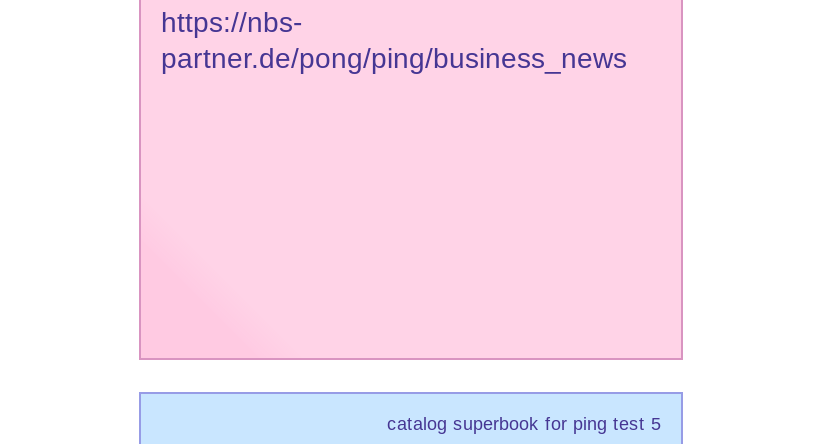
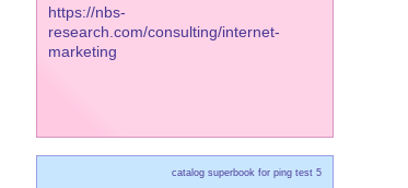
[161,42,627,74] partner.de/pong/ping/business_news -> [48,23,280,60] research.com/consulting/internet- | marketing

